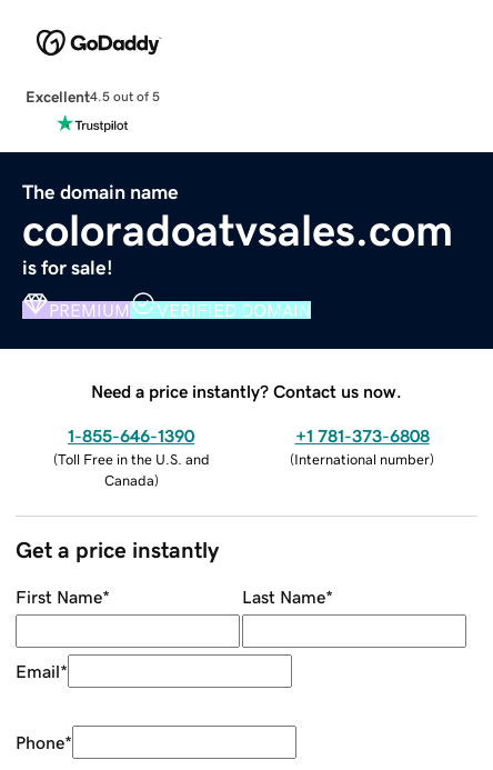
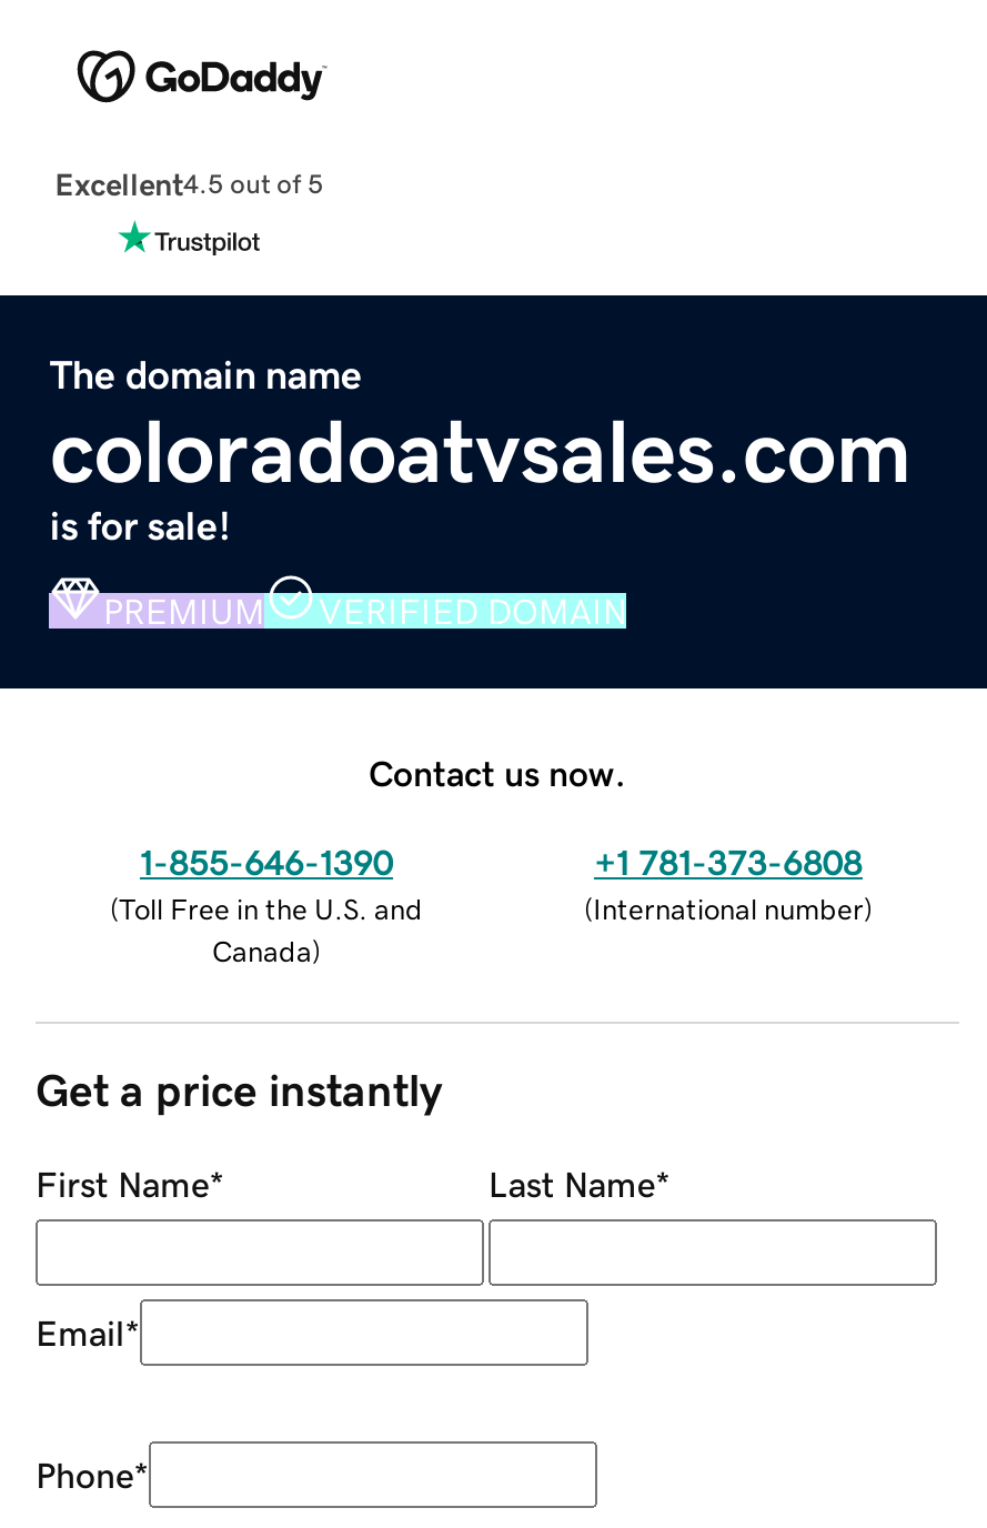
[91,382,402,400] Need a price instantly? Contact us now. -> [369,754,626,790] Contact us now.

